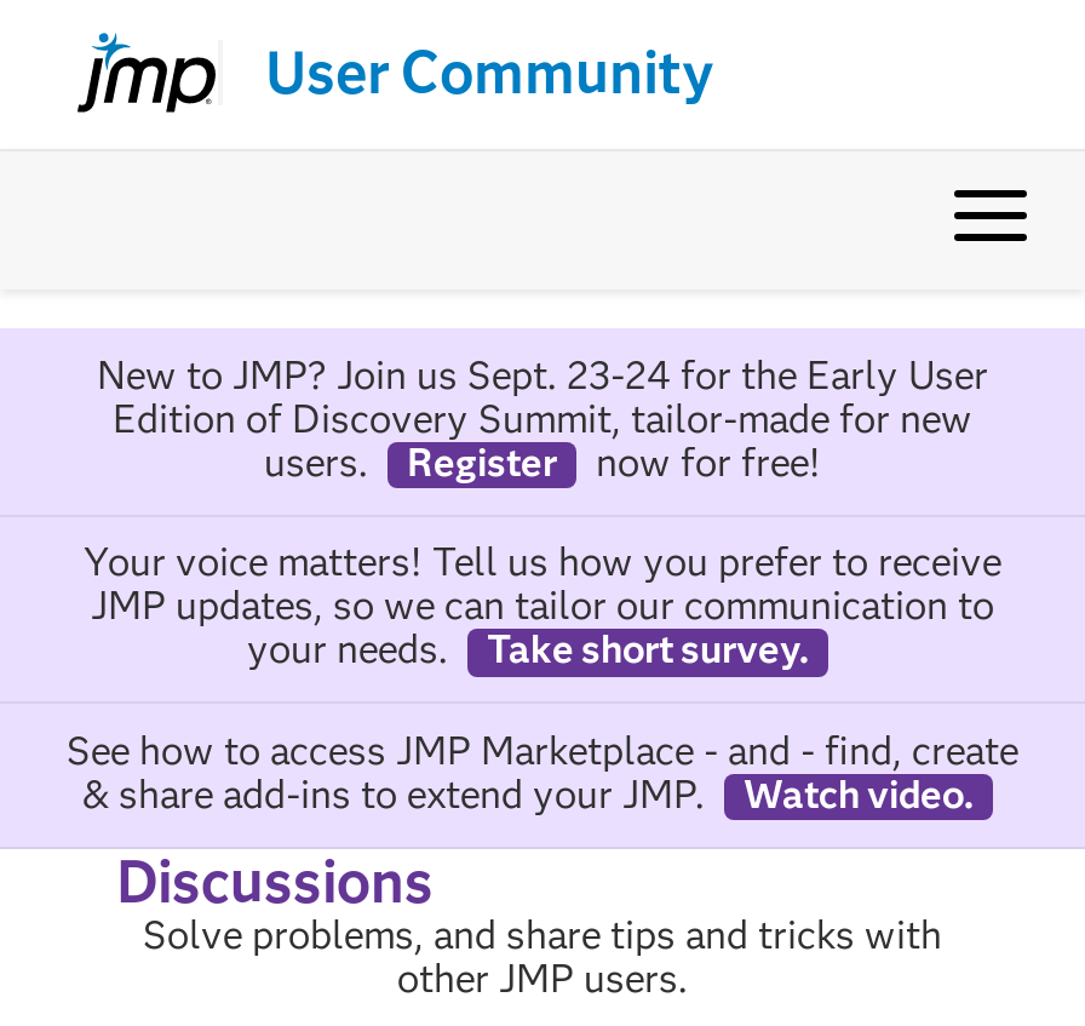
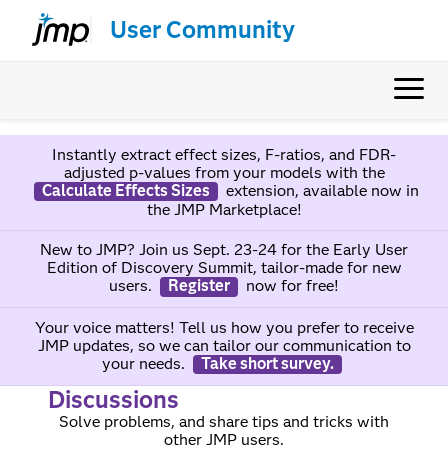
none -> [41,145,418,219] Instantly extract effect sizes, F-ratios, and FDR- | adjusted p-values from your models with the | Calculate Effects Sizes | extension, available now in | the JMP Marketplace!
moved [84,352,1001,673] -> [34,240,413,373]: New to JMP? Join us Sept. 23-24 for the Early User | Edition of Discovery Summit, tailor-made for new | users. | ... | your needs. | Take short survey.
[67,727,1018,817] See how to access JMP Marketplace - and - find, create | & share add-ins to extend your JMP. | Watch video. -> none

